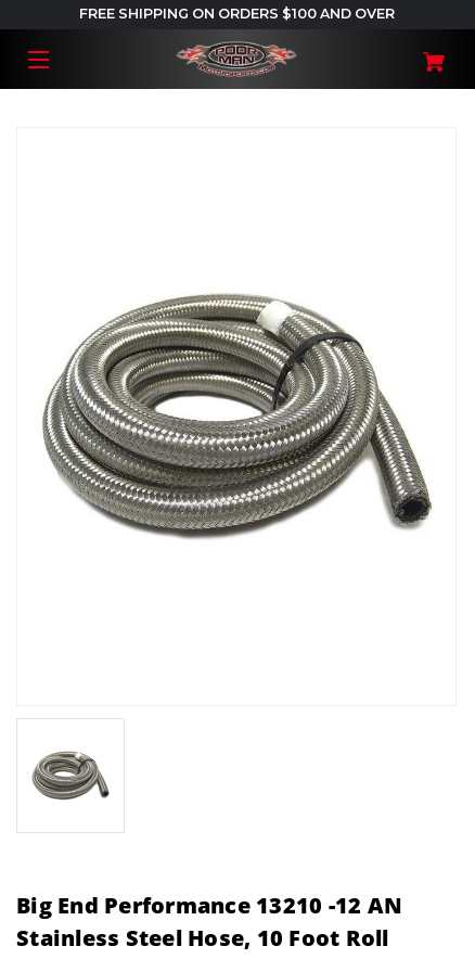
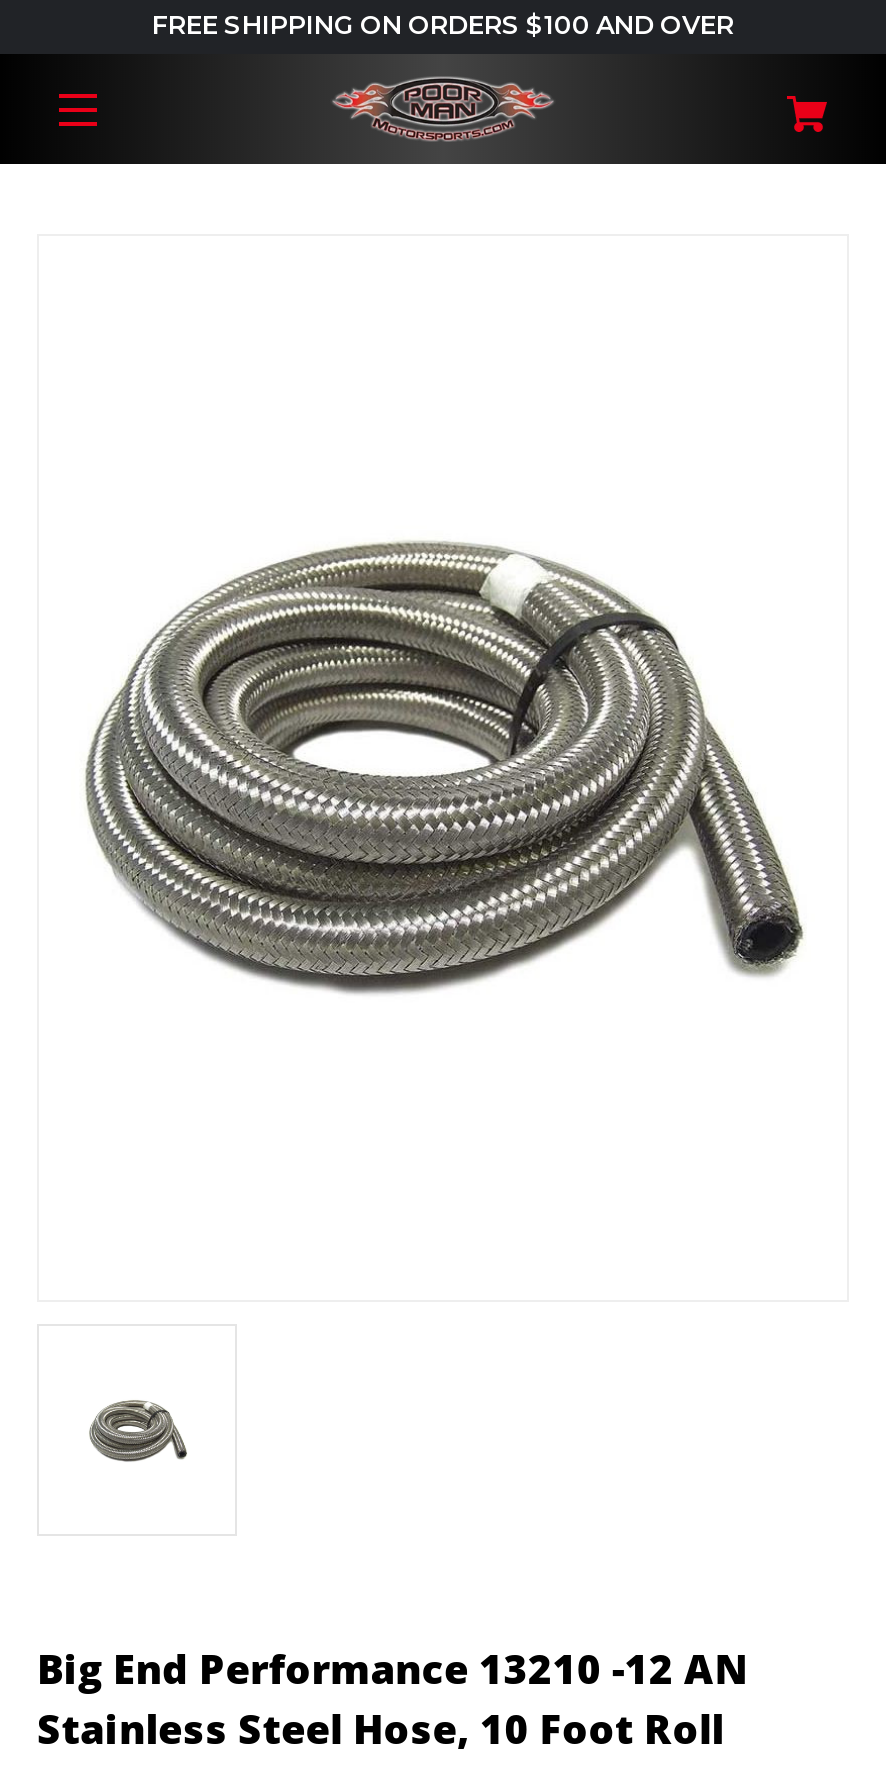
[31,751,110,801] [image] -> [67,1386,207,1474] [image]

